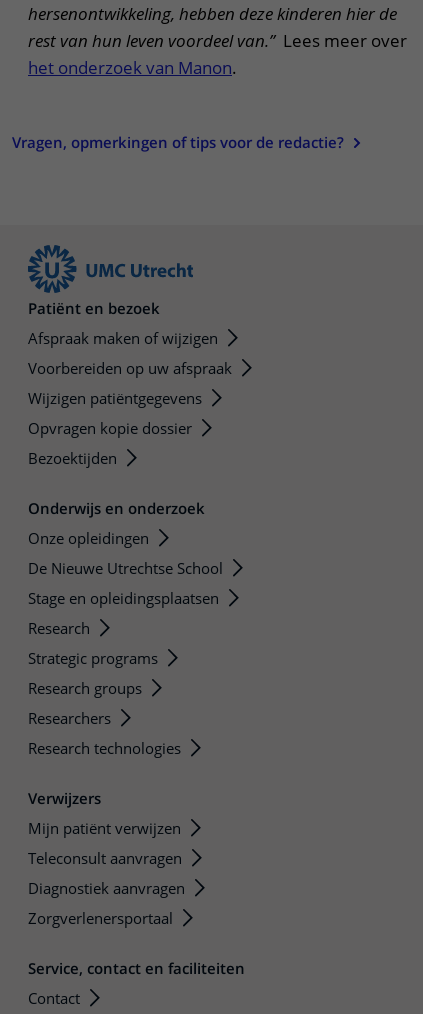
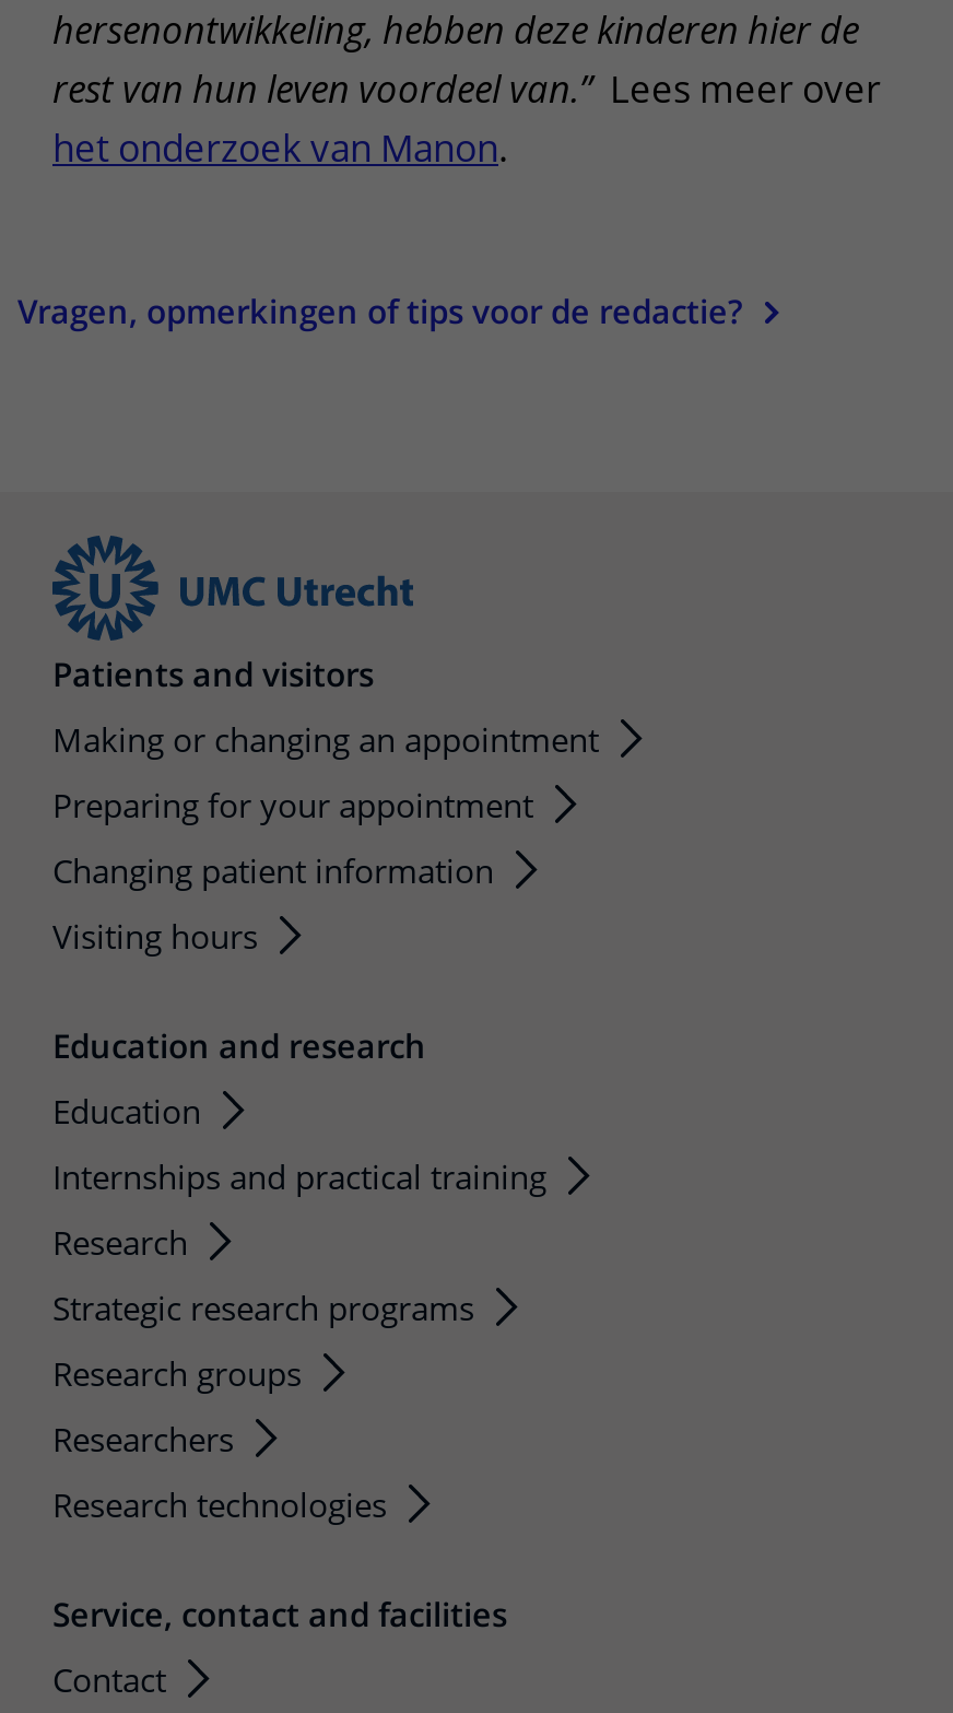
[28,298,232,608] Patiënt en bezoek | Afspraak maken of wijzigen | Voorbereiden op uw afspraak | Wijzigen patiëntgegevens | Opvragen kopie dossier | Bezoektijden | Onderwijs en onderzoek | Onze opleidingen | De Nieuwe Utrechtse School | Stage en opleidingsplaatsen -> [52,652,599,1198] Patients and visitors | Making or changing an appointment | Preparing for your appointment | Changing patient information | Visiting hours | Education and research | Education | Internships and practical training
[28,648,158,668] Strategic programs -> [52,1286,474,1329] Strategic research programs
[28,788,245,978] Verwijzers | Mijn patiënt verwijzen | Teleconsult aanvragen | Diagnostiek aanvragen | Zorgverlenersportaal | Service, contact en faciliteiten -> [52,1592,507,1635] Service, contact and facilities

